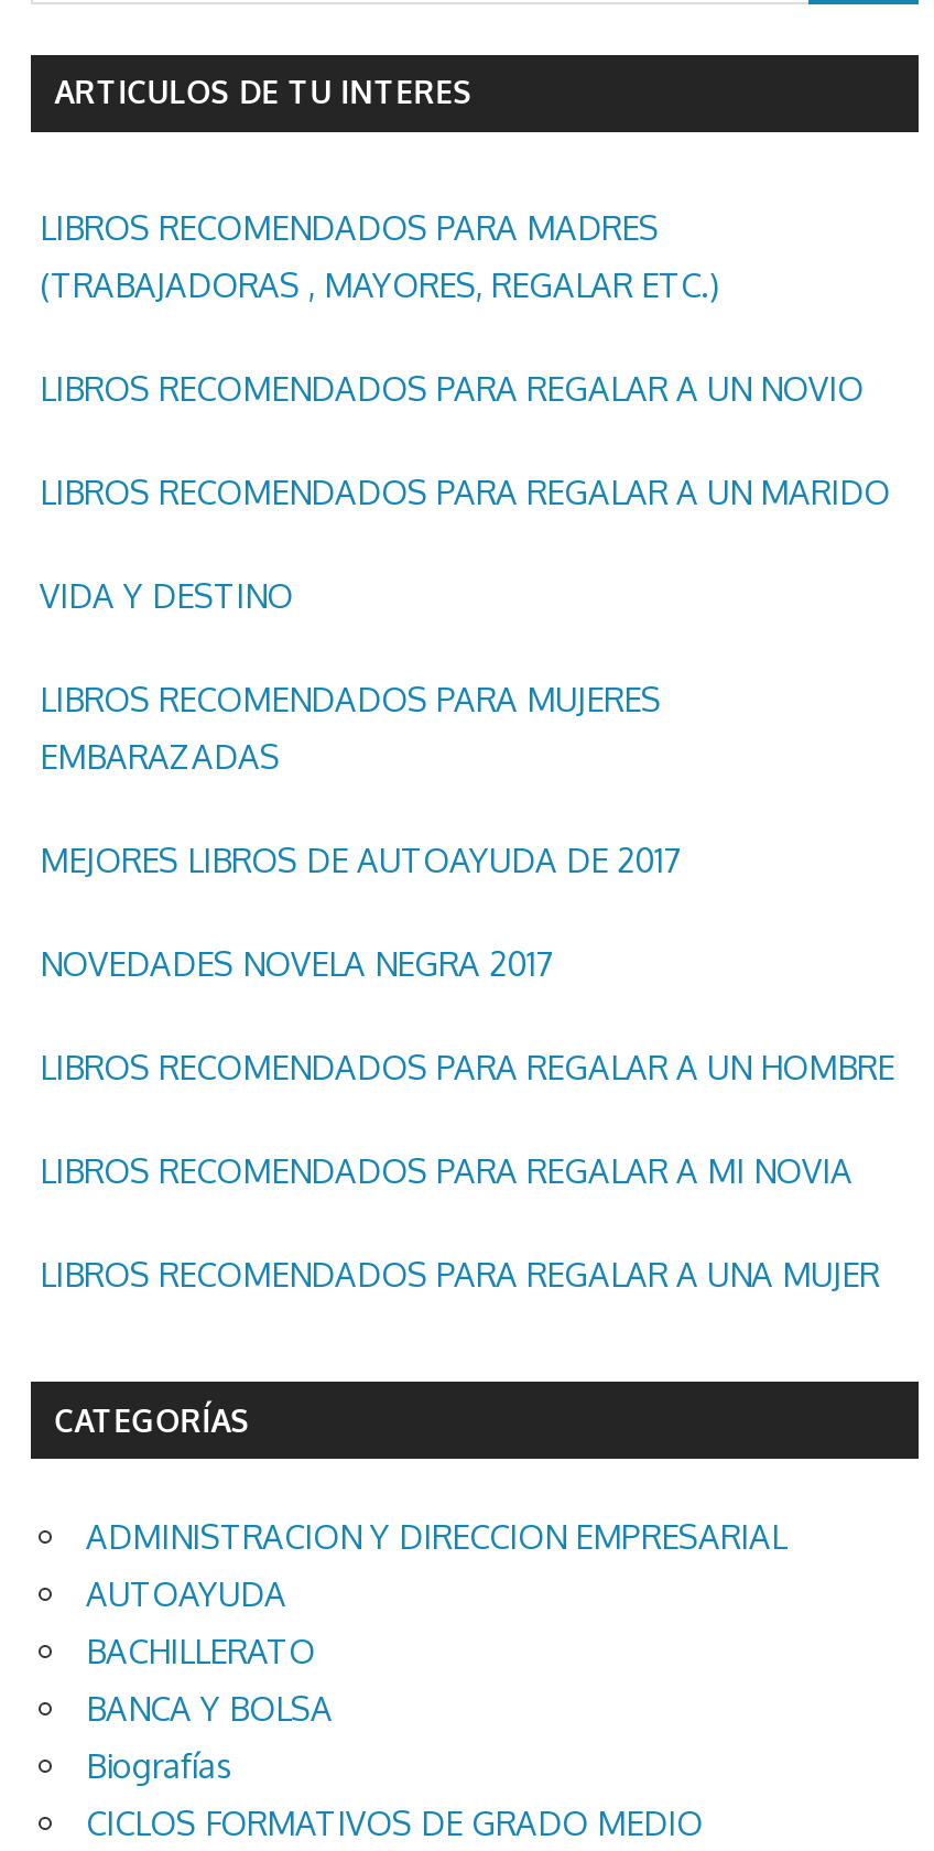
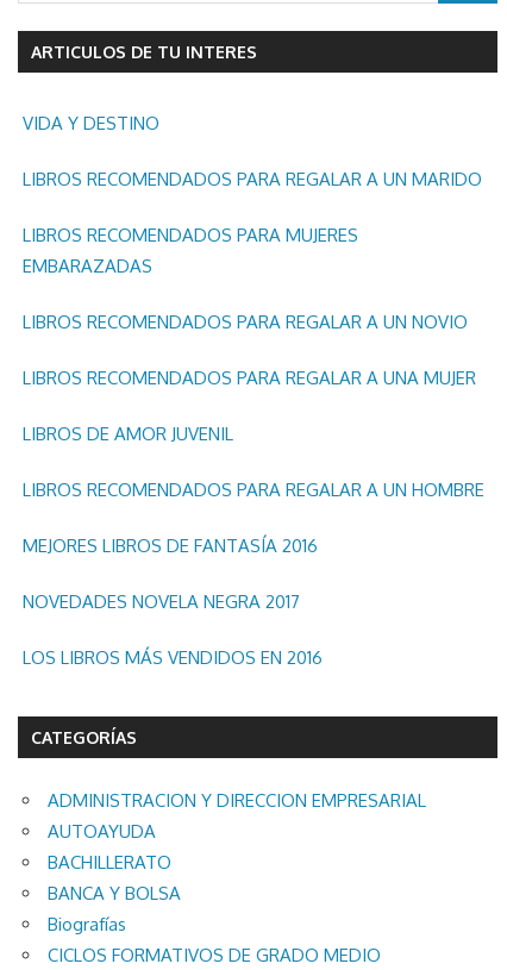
[40,206,720,305] LIBROS RECOMENDADOS PARA MADRES | (TRABAJADORAS , MAYORES, REGALAR ETC.) -> none
moved [40,367,864,409] -> [23,311,468,334]: LIBROS RECOMENDADOS PARA REGALAR A UN NOVIO
moved [40,470,890,512] -> [23,168,482,191]: LIBROS RECOMENDADOS PARA REGALAR A UN MARIDO
moved [40,574,293,616] -> [23,112,159,135]: VIDA Y DESTINO
moved [40,677,661,777] -> [23,224,358,278]: LIBROS RECOMENDADOS PARA MUJERES | EMBARAZADAS
[40,838,852,1191] MEJORES LIBROS DE AUTOAYUDA DE 2017 | LIBROS RECOMENDADOS PARA REGALAR A MI NOVIA -> none
moved [40,942,553,984] -> [23,591,300,613]: NOVEDADES NOVELA NEGRA 2017
moved [40,1045,894,1087] -> [23,479,484,502]: LIBROS RECOMENDADOS PARA REGALAR A UN HOMBRE
moved [40,1253,879,1294] -> [23,367,476,390]: LIBROS RECOMENDADOS PARA REGALAR A UNA MUJER
none -> [23,423,323,669] LIBROS DE AMOR JUVENIL | MEJORES LIBROS DE FANTASÍA 2016 | LOS LIBROS MÁS VENDIDOS EN 2016

